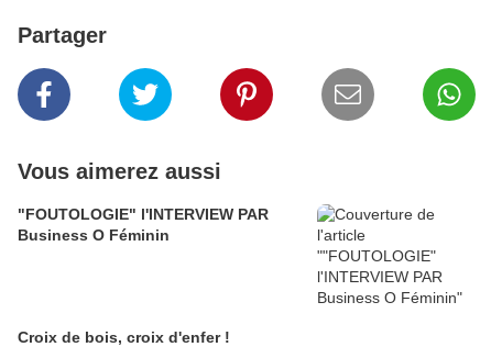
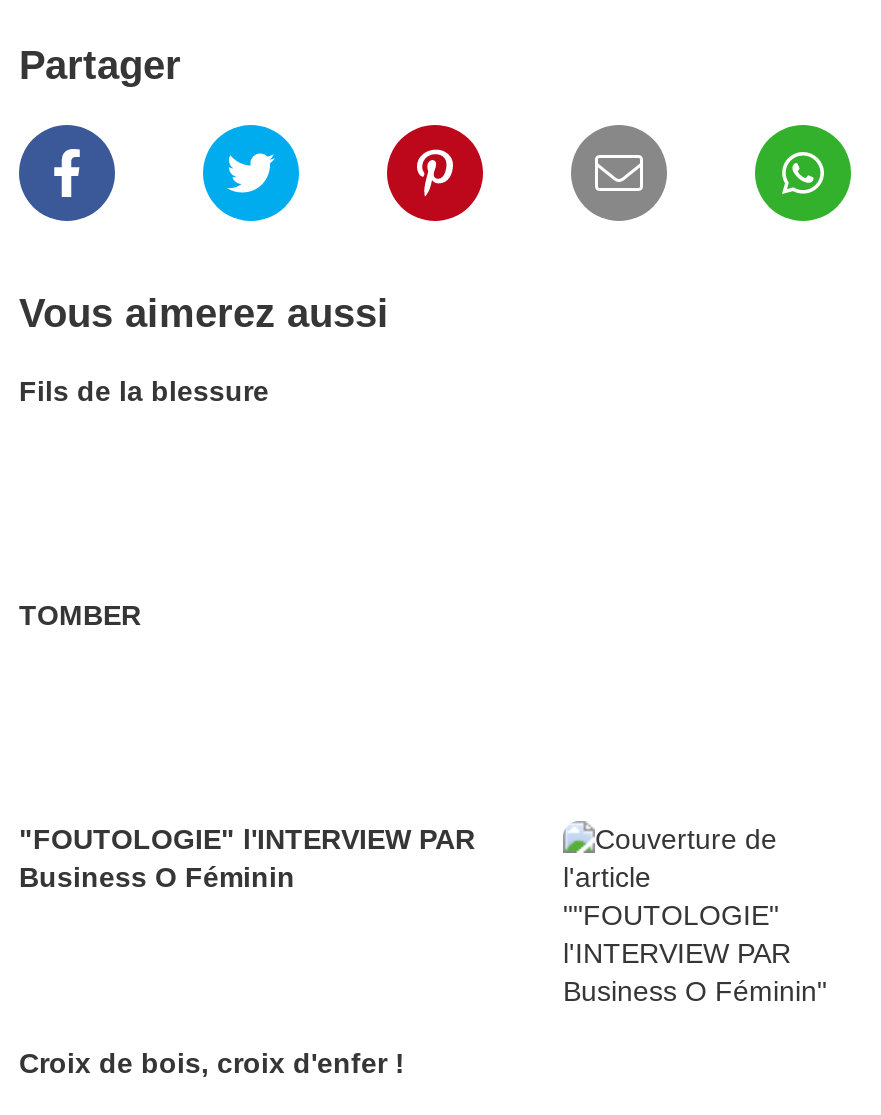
none -> [19,375,269,407] Fils de la blessure
none -> [19,599,141,631] TOMBER

